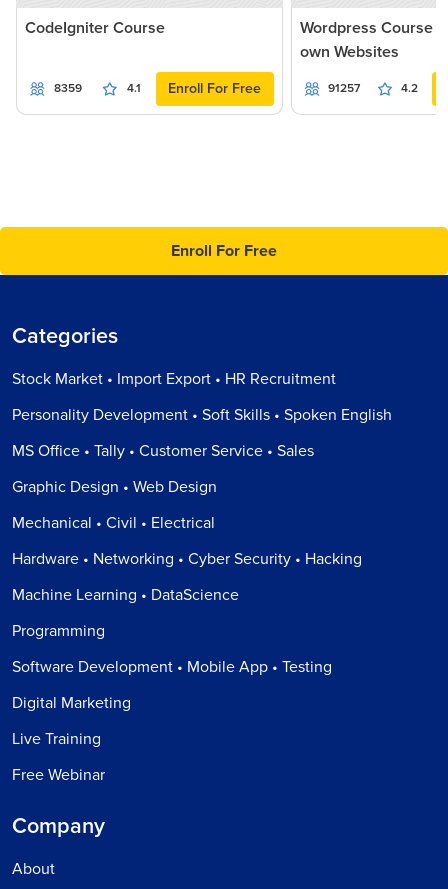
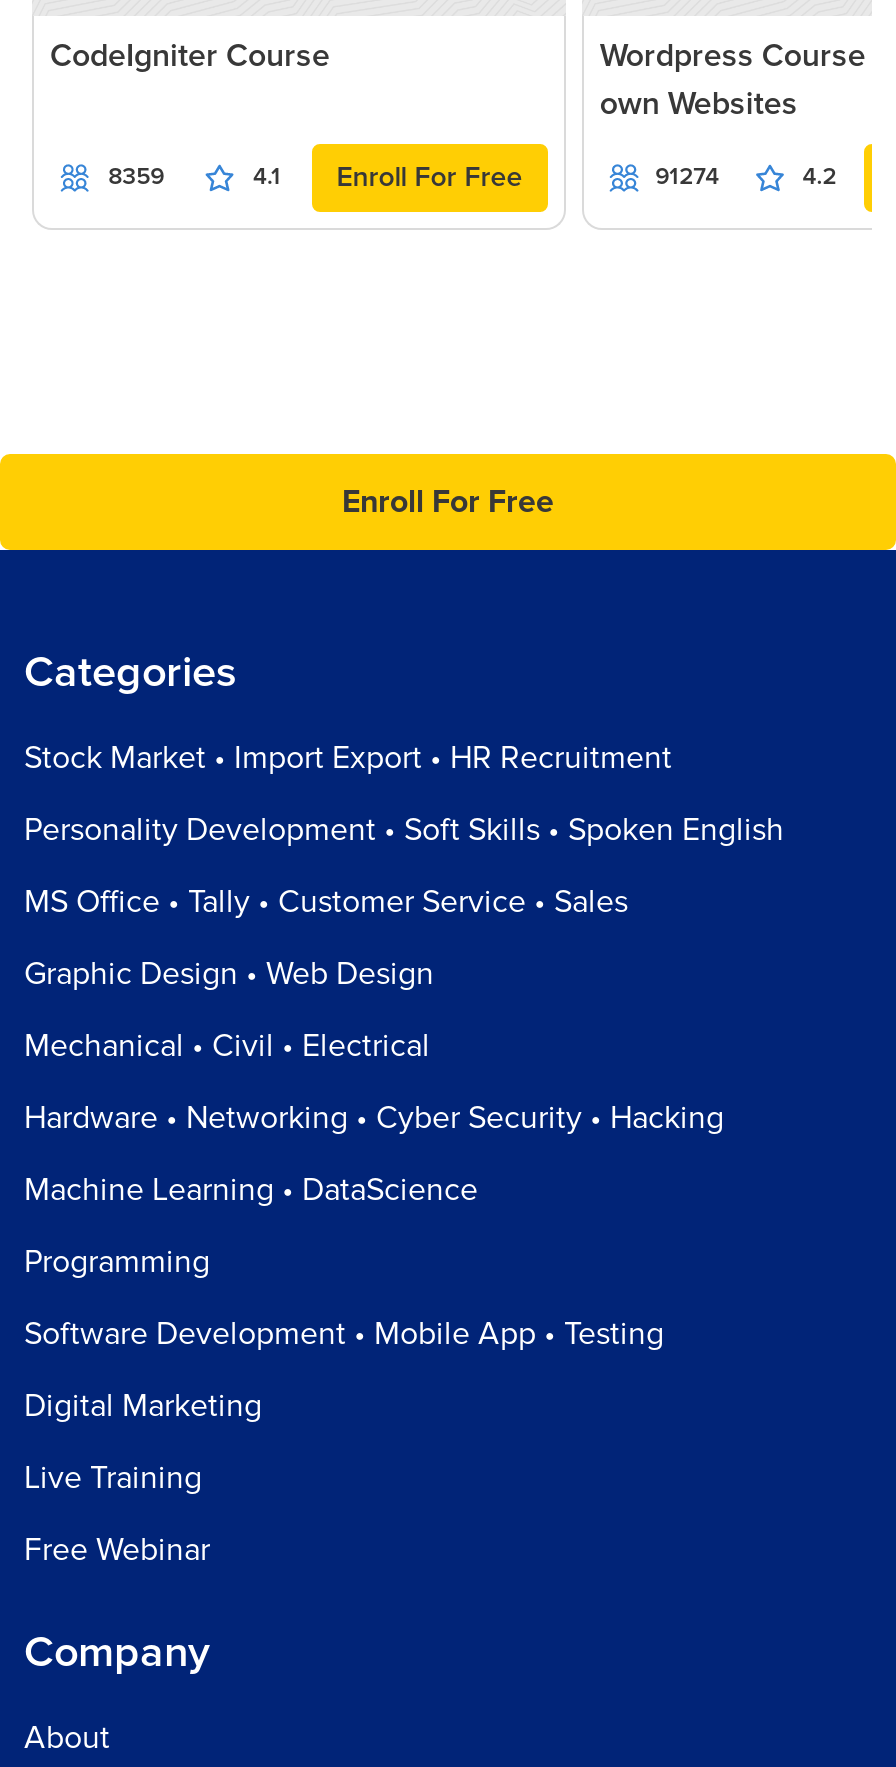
[328,81,360,96] 91257 -> [655,161,719,191] 91274

